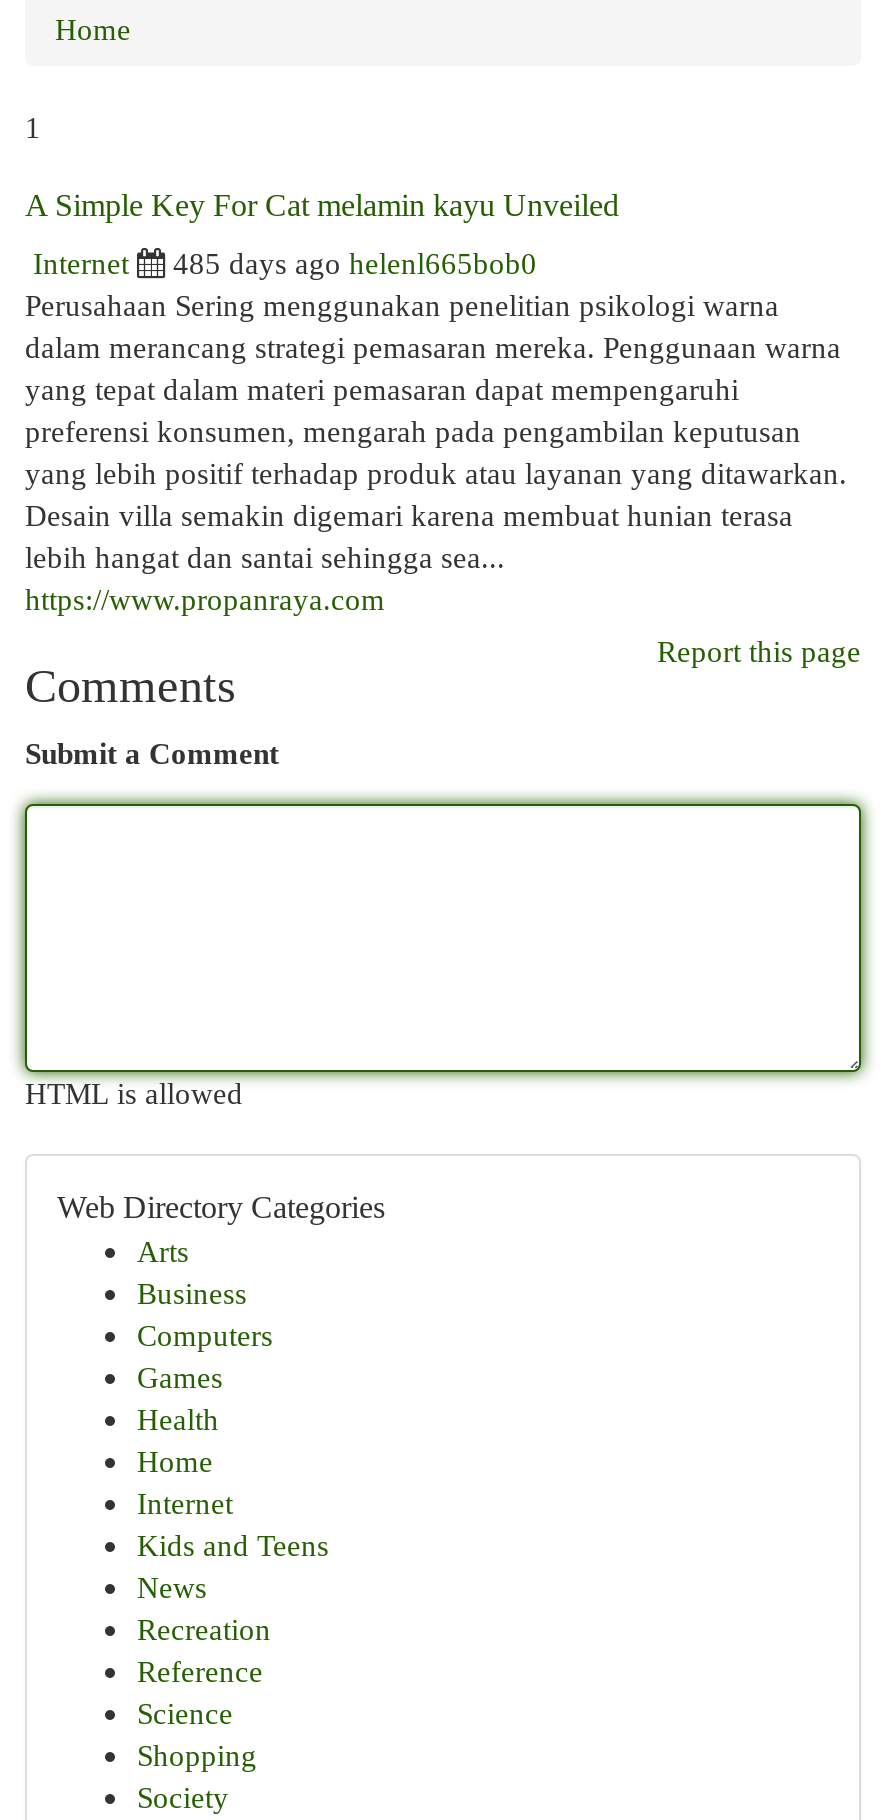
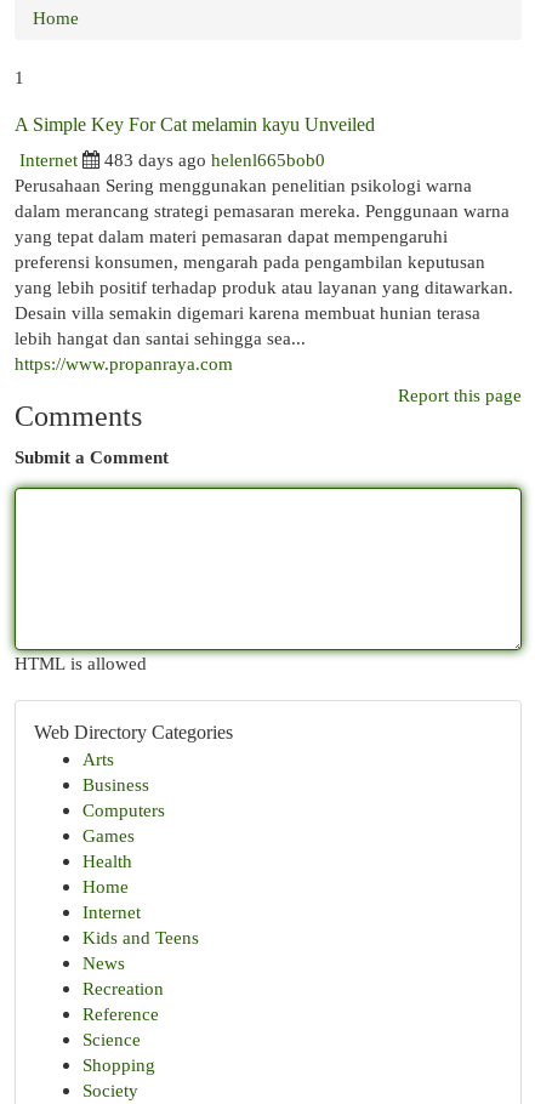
[173,246,537,280] 485 days ago helenl665bob0 -> [104,149,325,170] 483 days ago helenl665bob0

